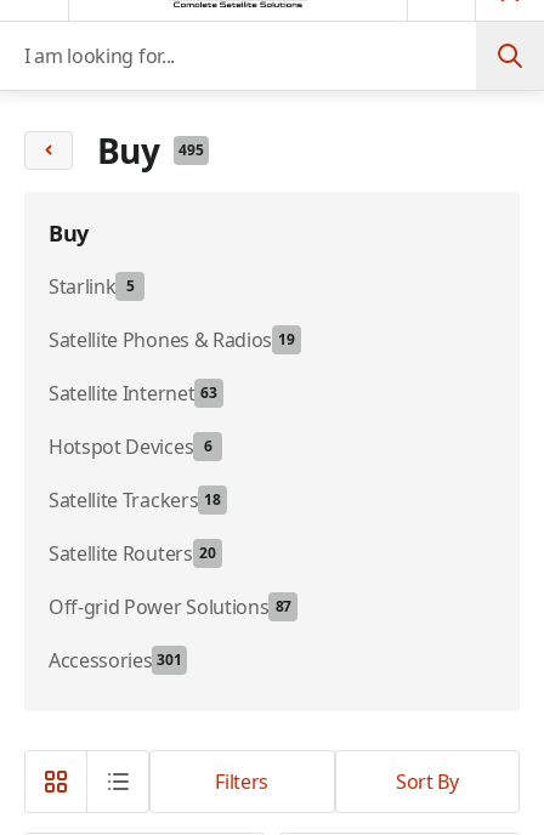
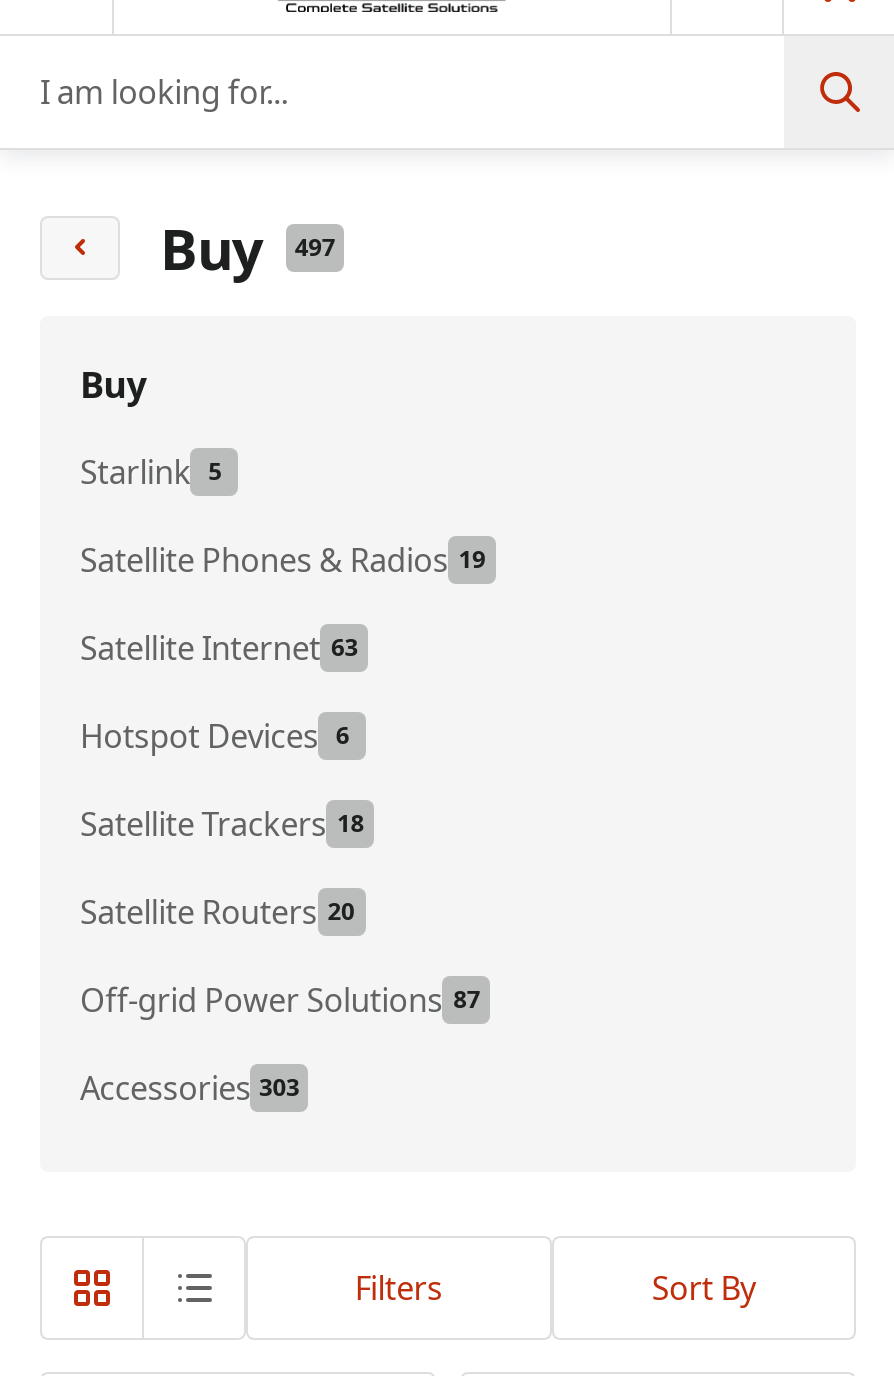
[97,127,204,174] Buy 495 -> [160,210,335,286] Buy 497
[49,647,182,674] Accessories 301 -> [80,1066,300,1110] Accessories 303

